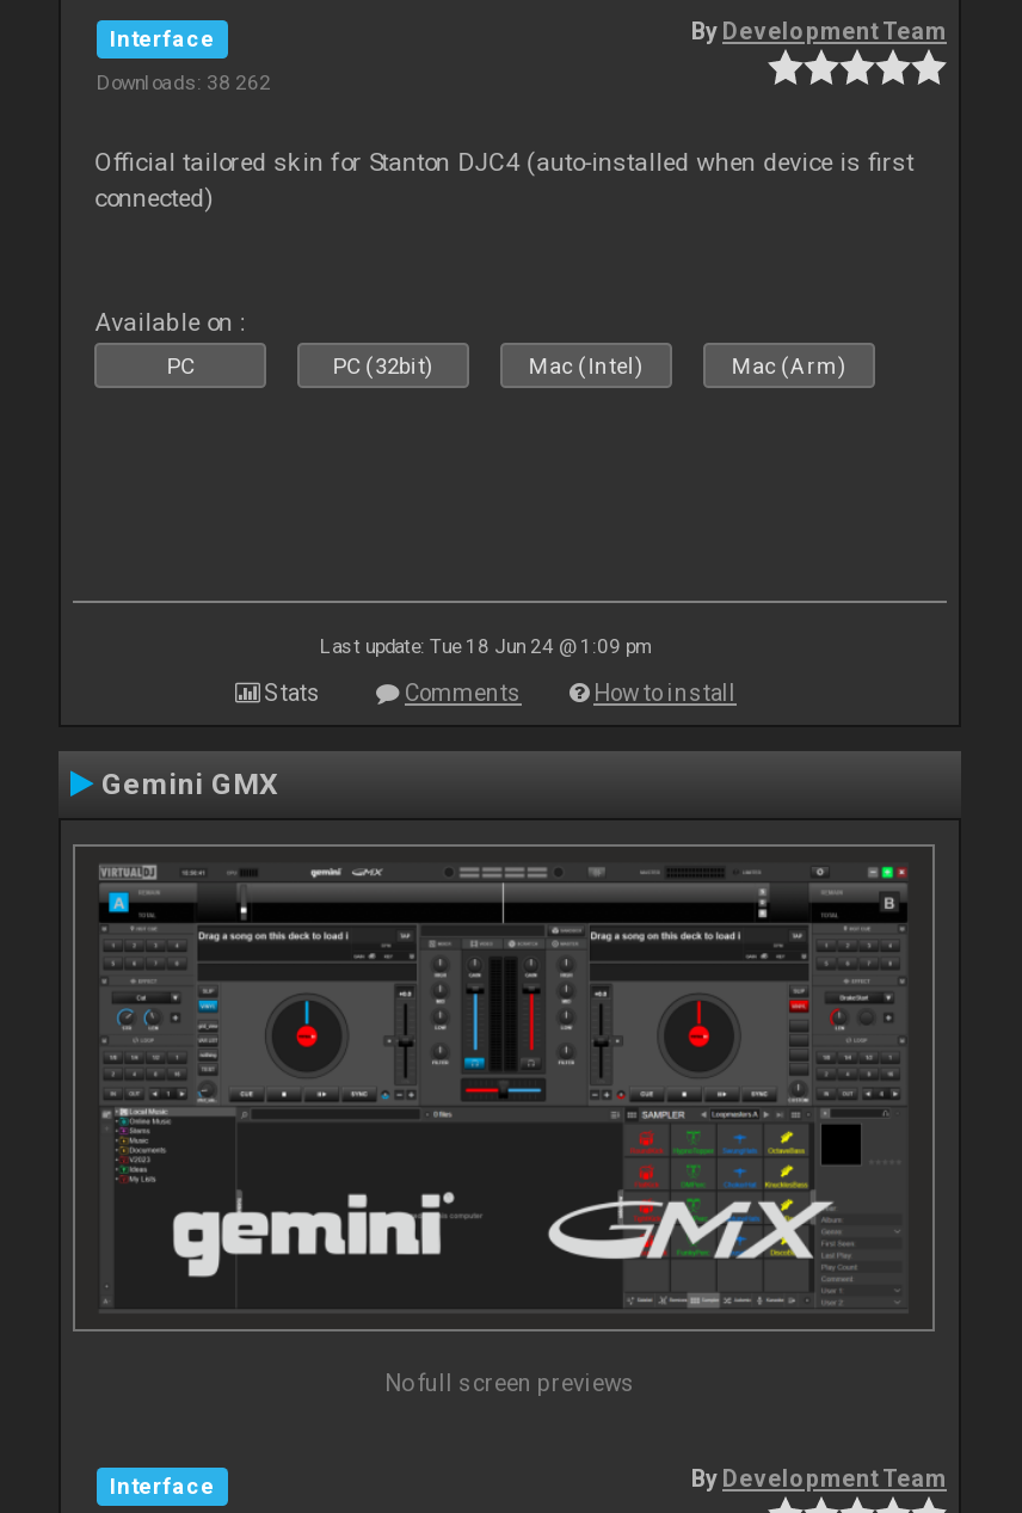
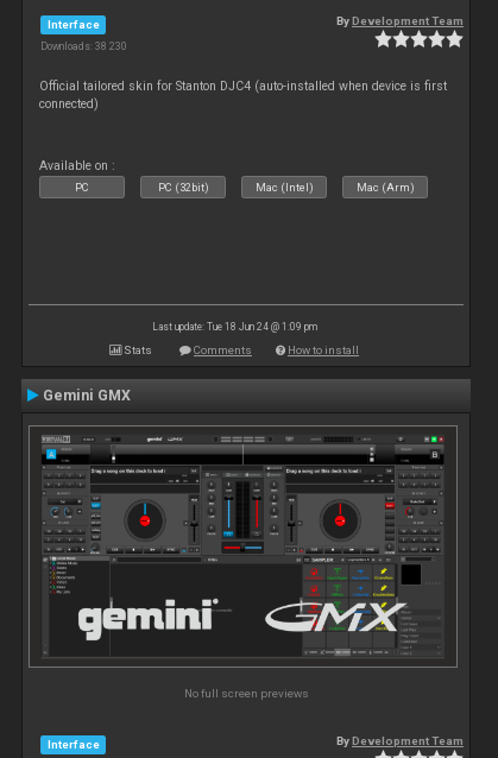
[97,70,271,94] Downloads: 38 262 -> [40,40,127,52] Downloads: 38 230

